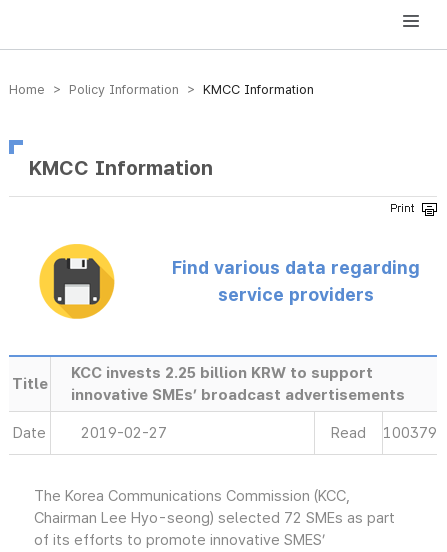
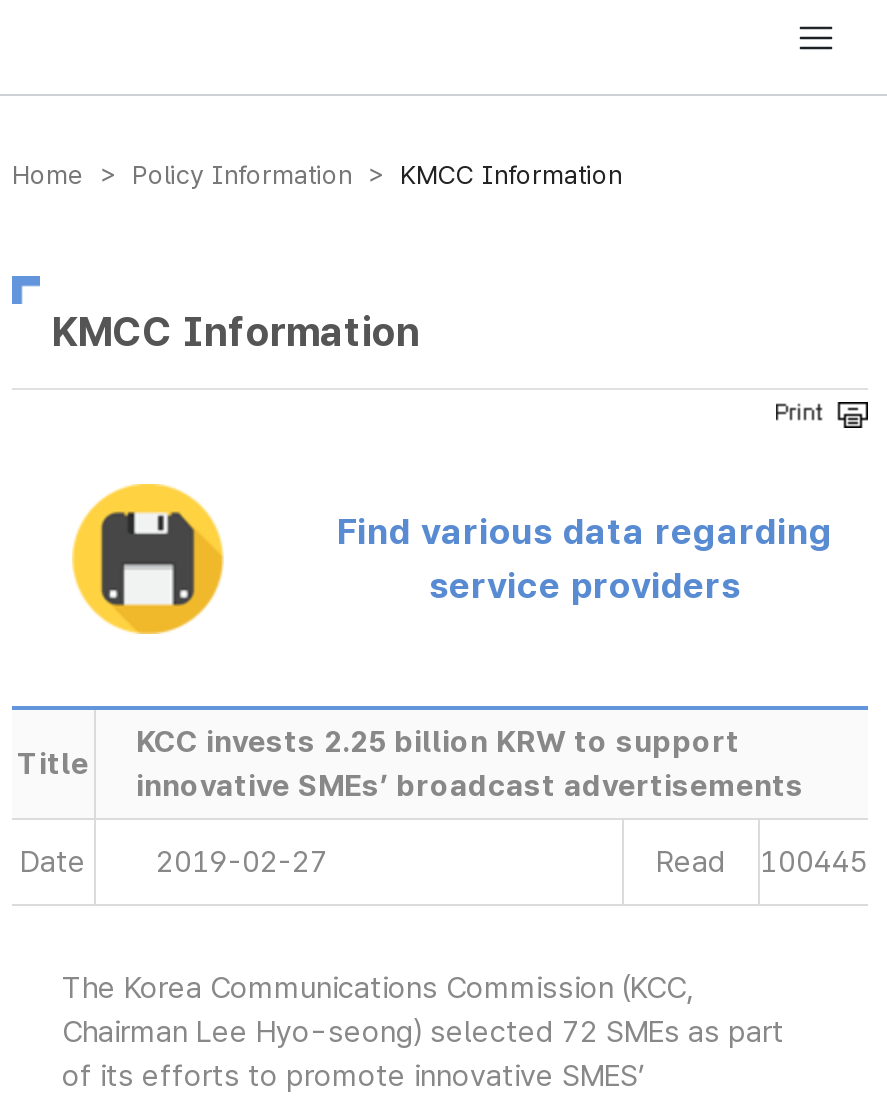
[331,424,437,442] Read 100379 -> [656,844,868,880] Read 100445

